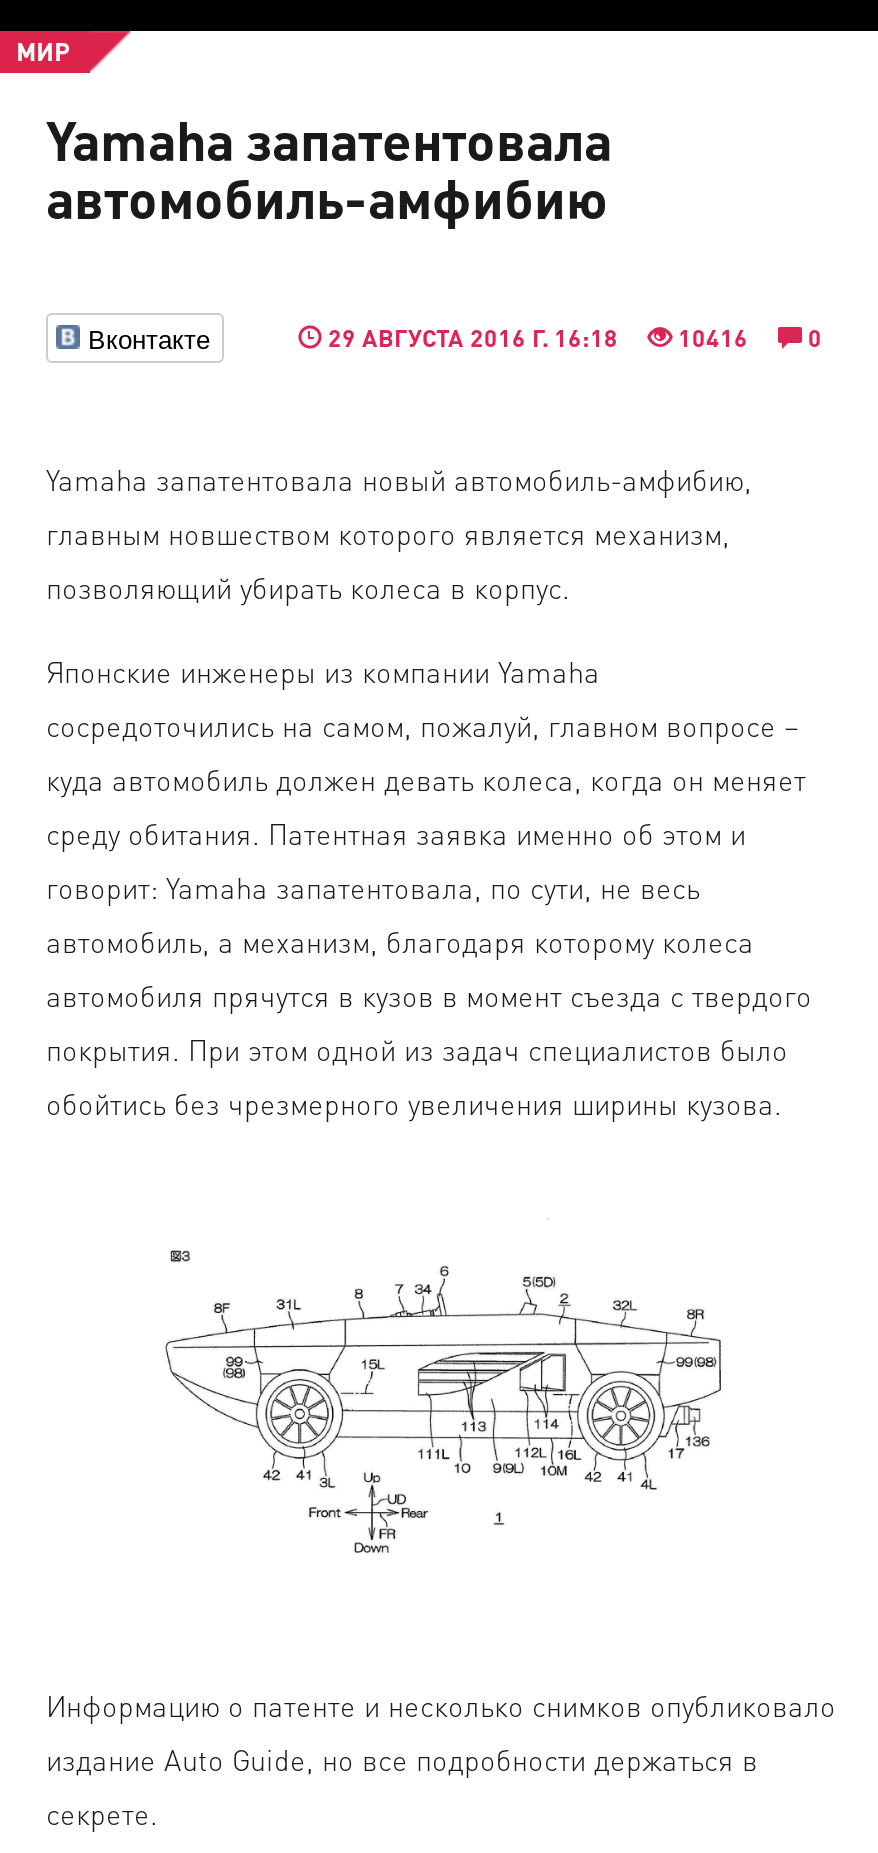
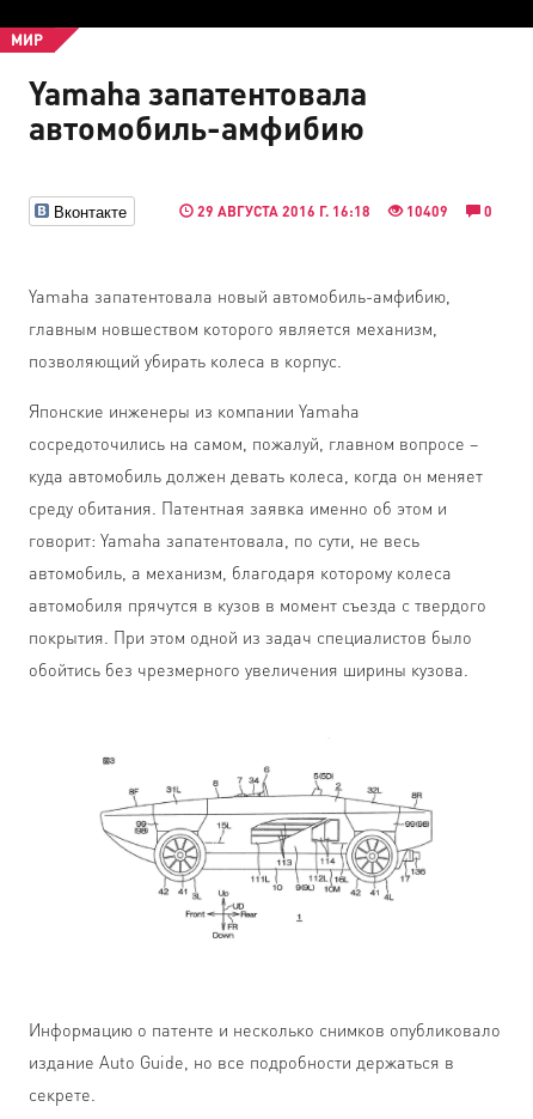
[322,323,822,353] 29 АВГУСТА 2016 Г. 16:18 10416 0 -> [194,202,492,220] 29 АВГУСТА 2016 Г. 16:18 10409 0

